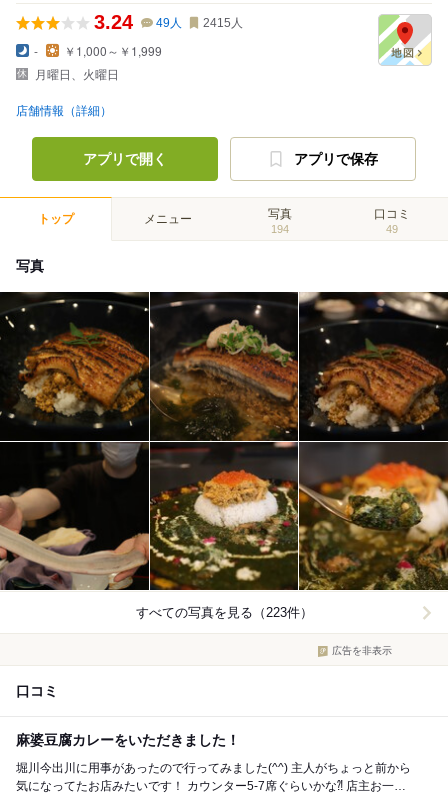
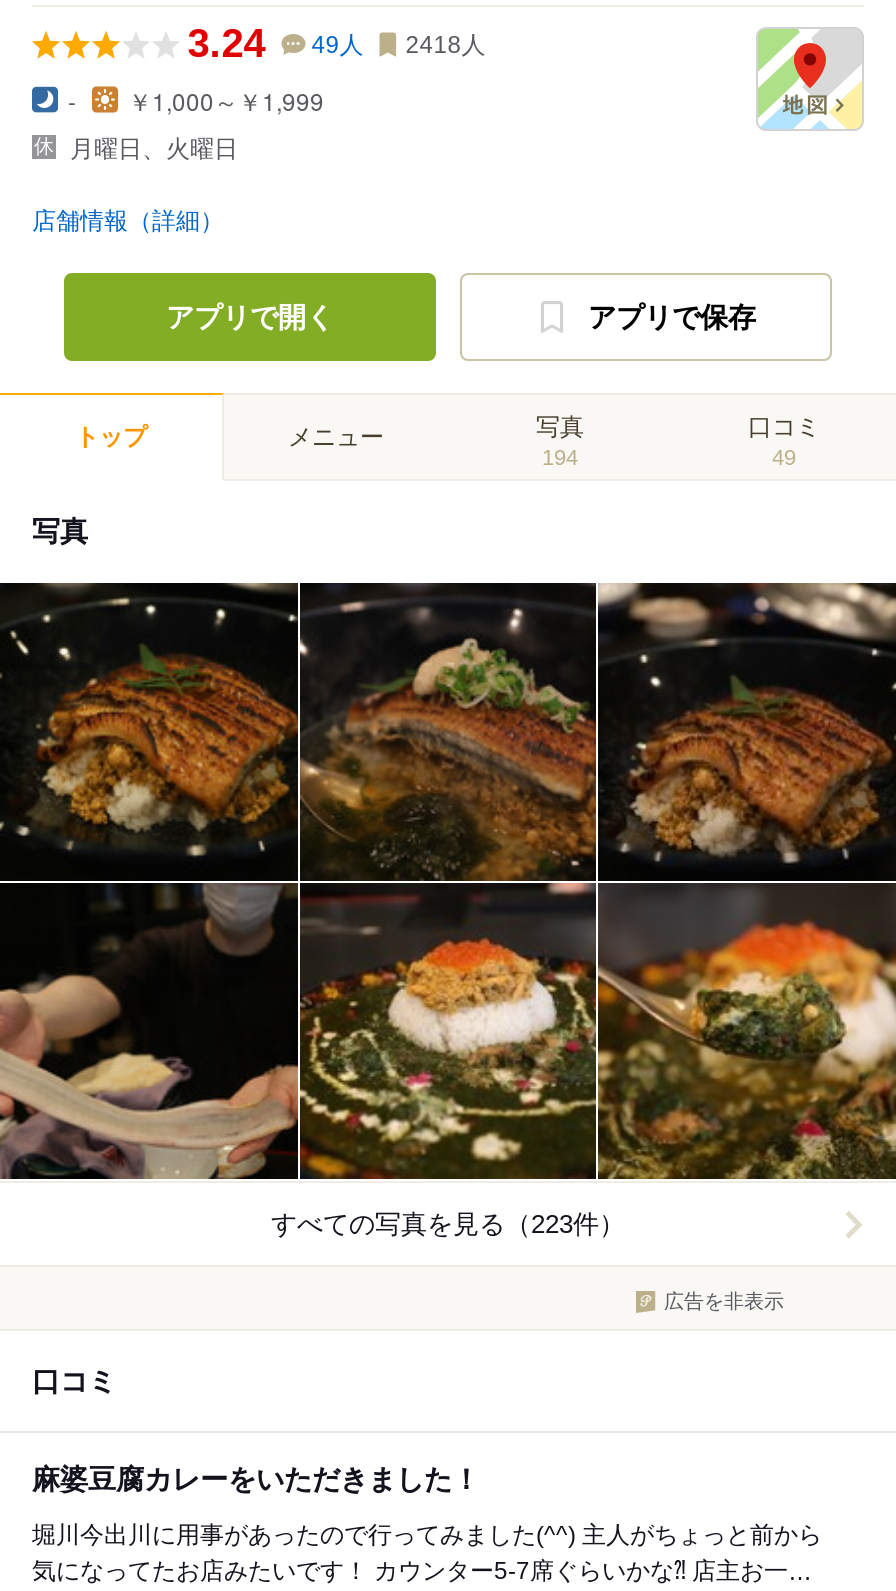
[94,11,243,33] 3.24 49人 2415人 -> [188,21,486,65] 3.24 49人 2418人

